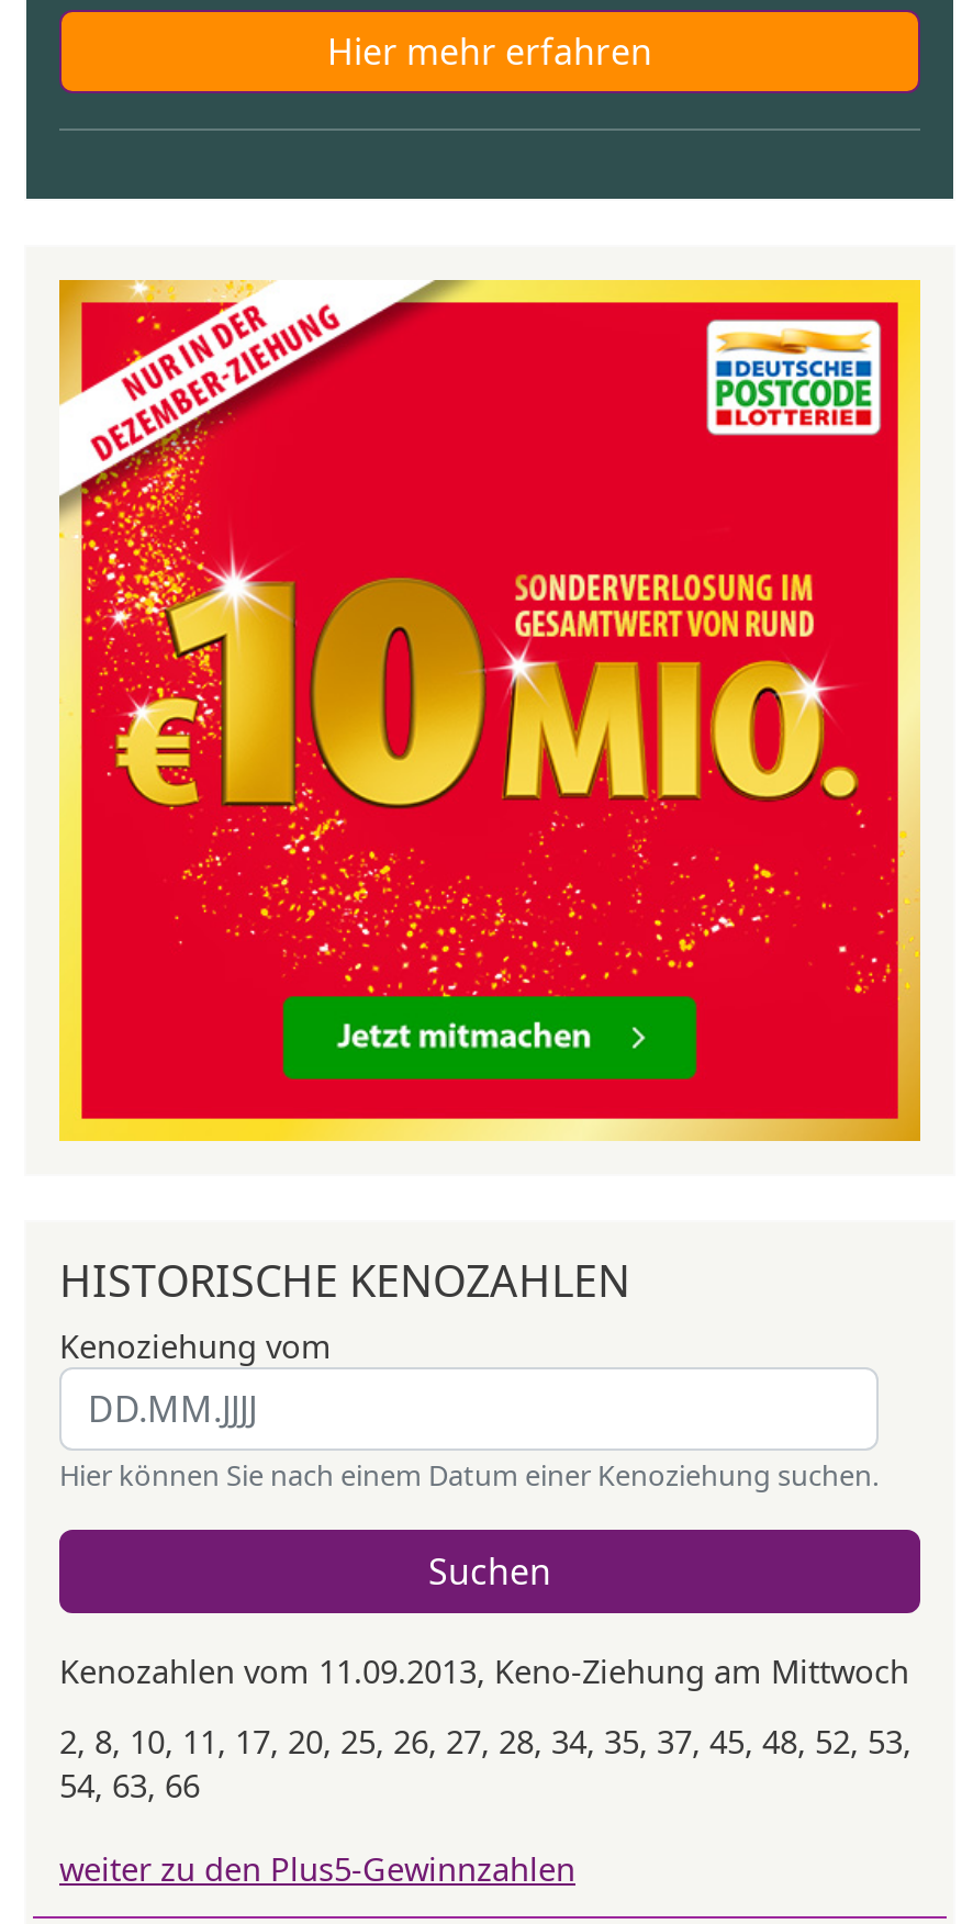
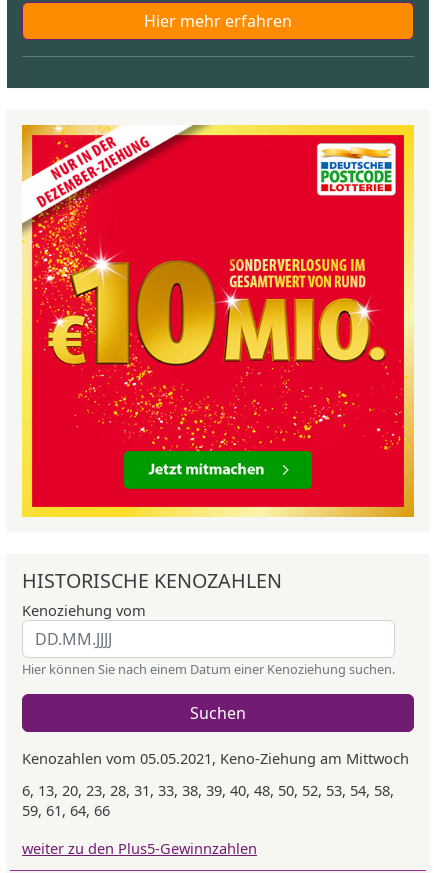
[59,1648,909,1692] Kenozahlen vom 11.09.2013, Keno-Ziehung am Mittwoch -> [22,748,409,768] Kenozahlen vom 05.05.2021, Keno-Ziehung am Mittwoch
[59,1719,912,1806] 2, 8, 10, 11, 17, 20, 25, 26, 27, 28, 34, 35, 37, 45, 48, 52, 53, | 54, 63, 66 -> [22,780,394,820] 6, 13, 20, 23, 28, 31, 33, 38, 39, 40, 48, 50, 52, 53, 54, 58, | 59, 61, 64, 66

